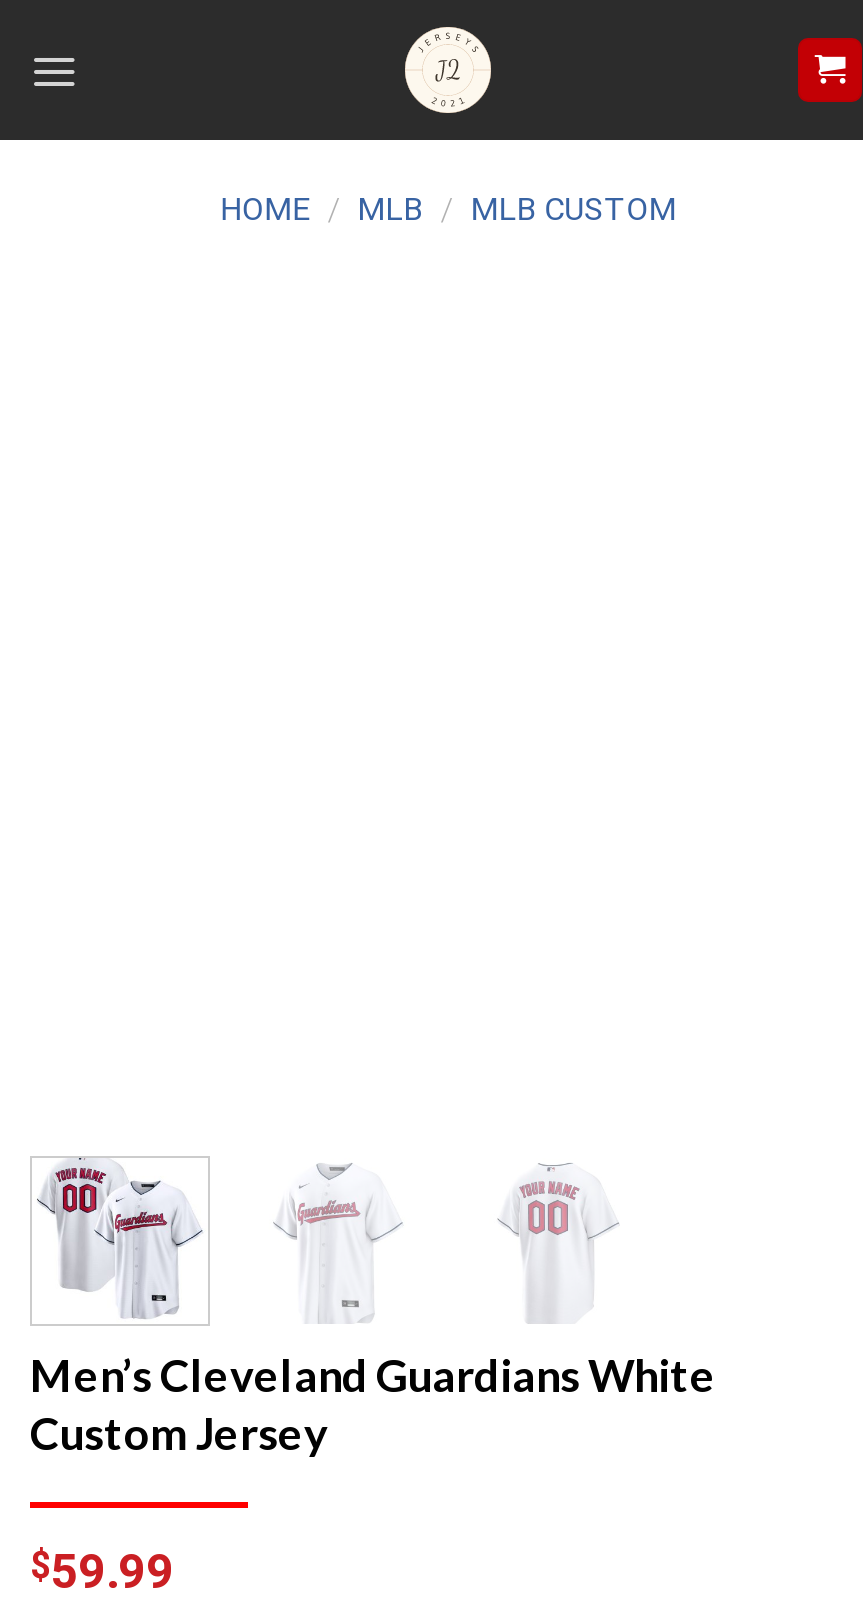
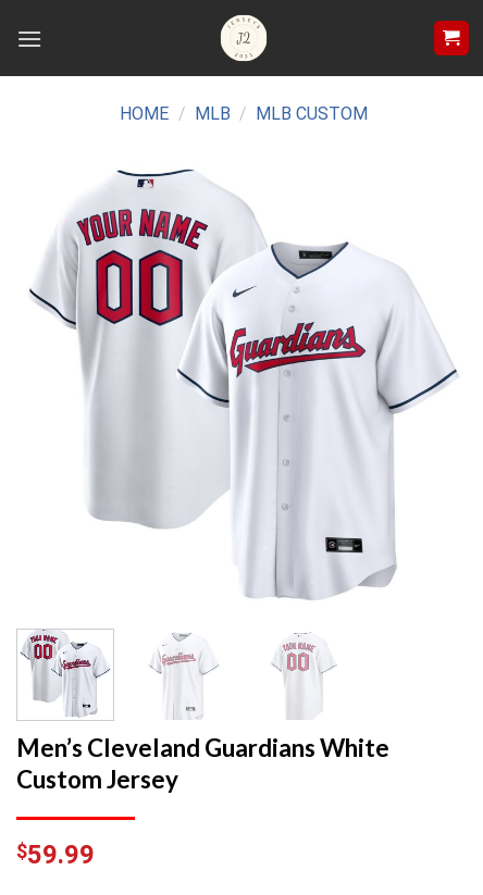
none -> [28,169,458,600] [image]

